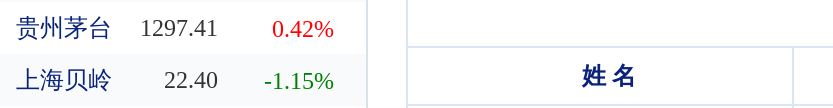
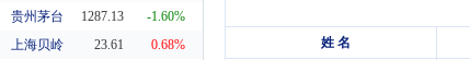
[140,14,218,42] 1297.41 -> [81,9,124,24] 1287.13
[272,14,334,42] 0.42% -> [147,9,185,24] -1.60%
[164,66,218,94] 22.40 -> [94,37,124,52] 23.61
[264,66,334,94] -1.15% -> [151,37,185,53] 0.68%

